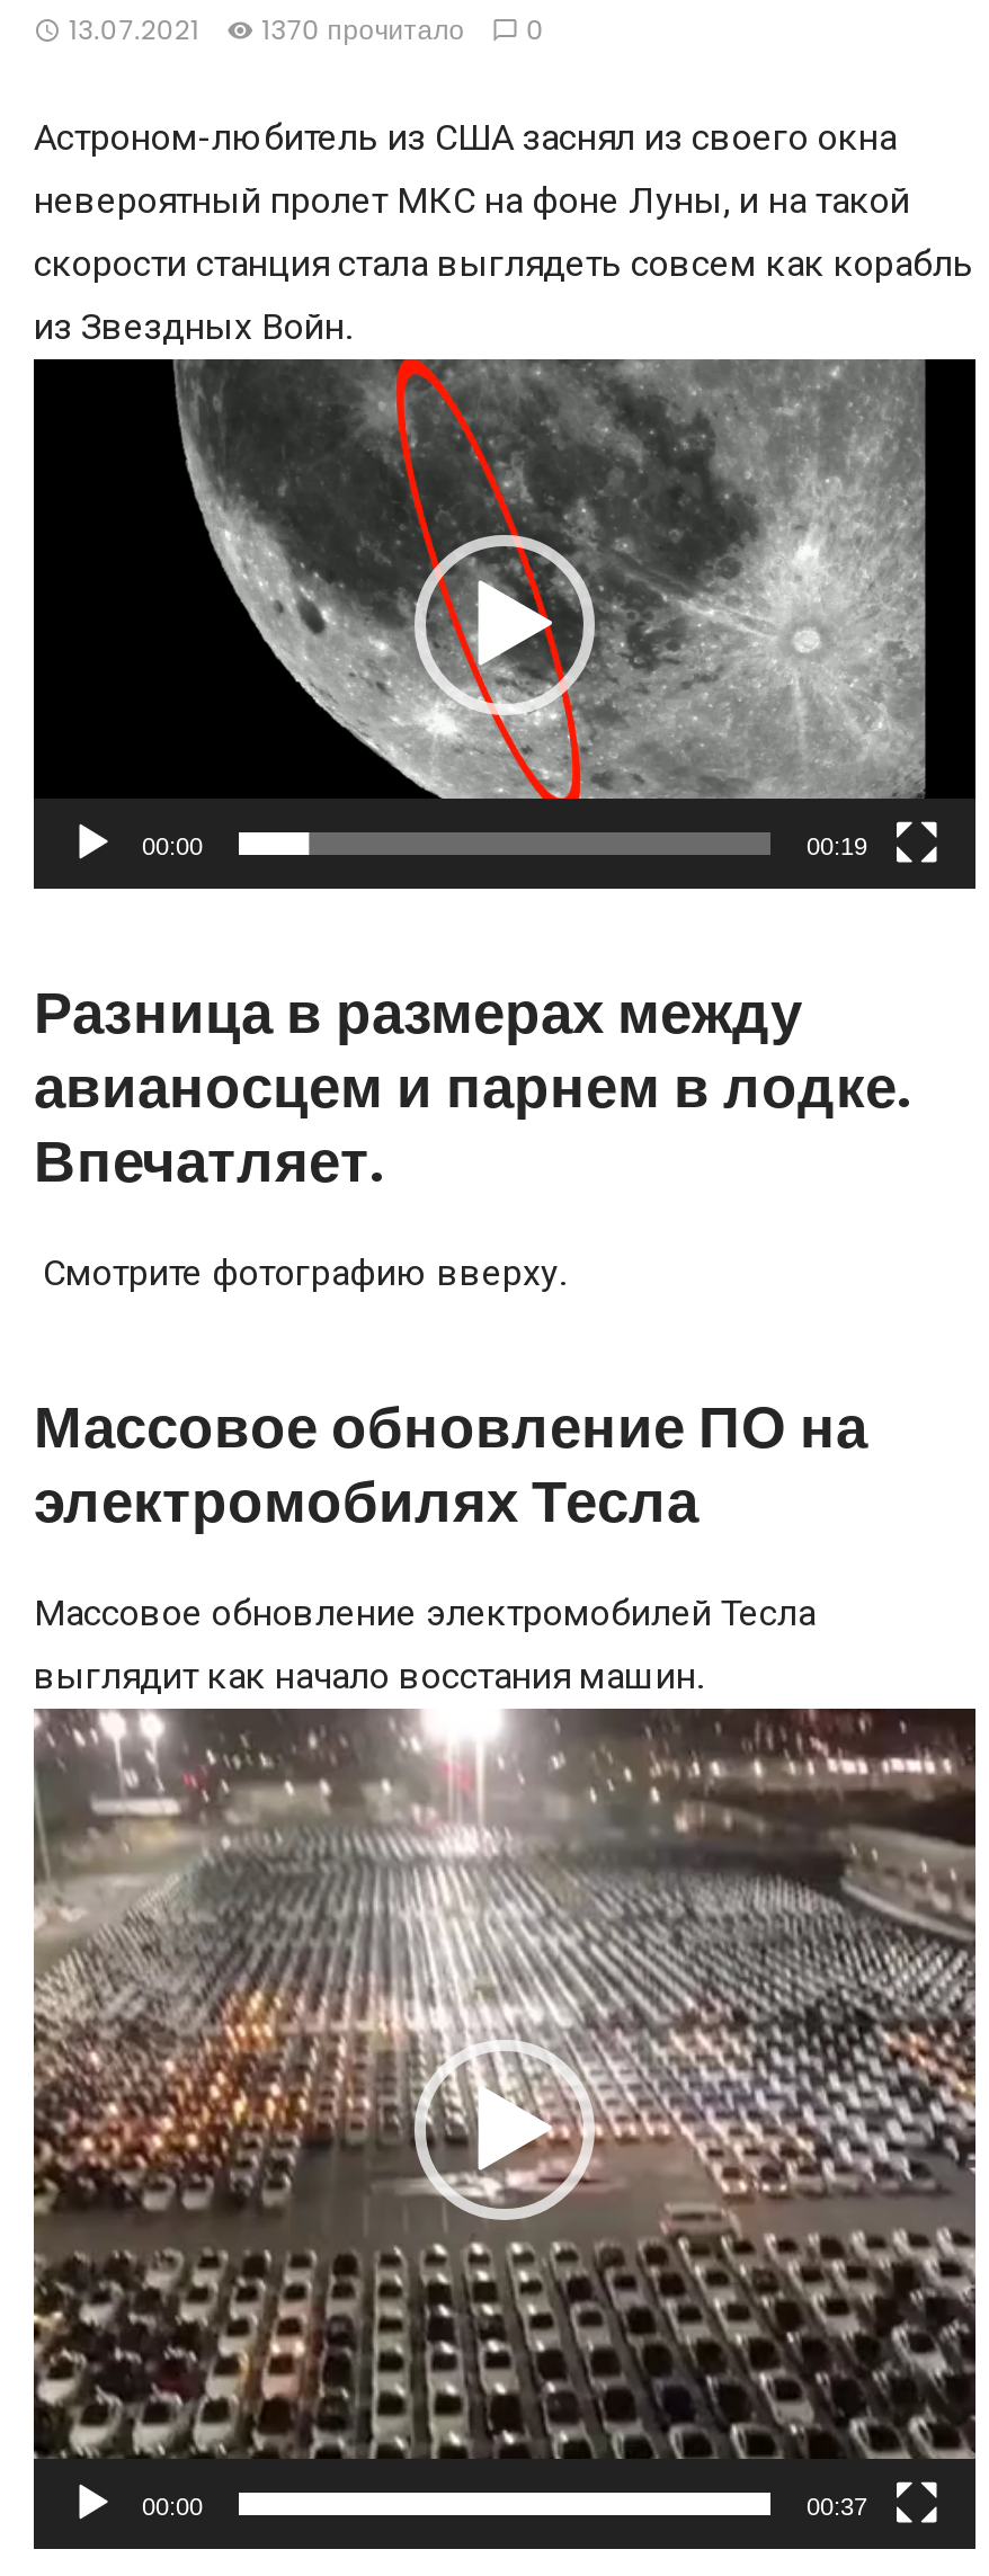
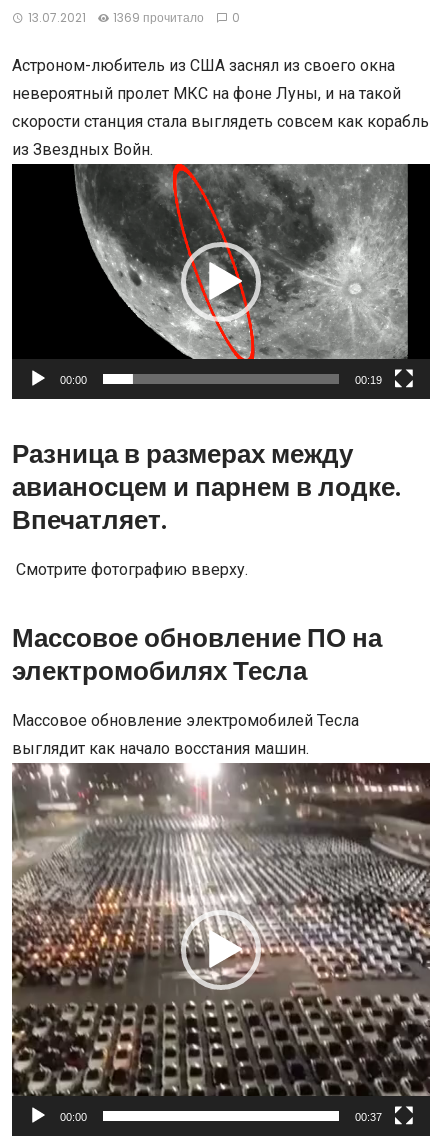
[69,10,545,48] 13.07.2021 1370 прочитало 0 -> [28,9,240,26] 13.07.2021 1369 прочитало 0

